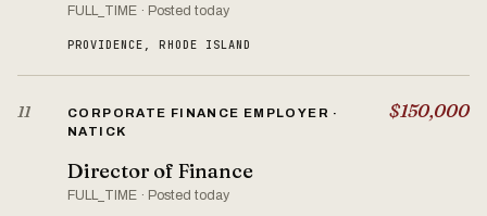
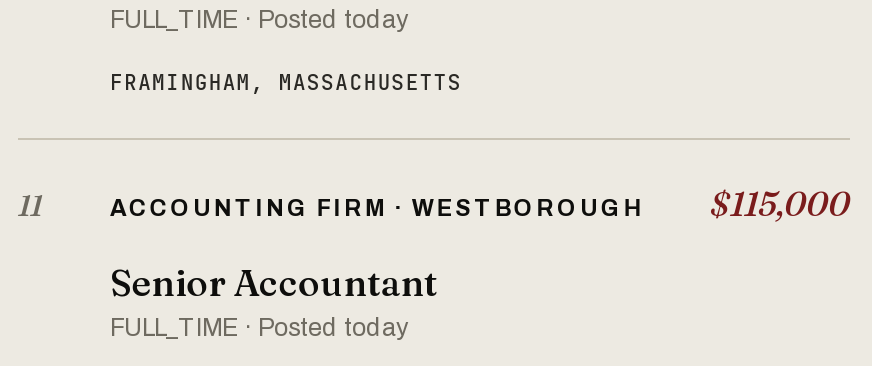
[67,37,251,52] PROVIDENCE, RHODE ISLAND -> [110,68,462,96] FRAMINGHAM, MASSACHUSETTS
[389,100,470,122] $150,000 -> [710,184,850,224] $115,000
[67,106,339,138] CORPORATE FINANCE EMPLOYER · | NATICK -> [110,196,644,220] ACCOUNTING FIRM · WESTBOROUGH
[67,158,253,183] Director of Finance -> [110,260,438,306] Senior Accountant

